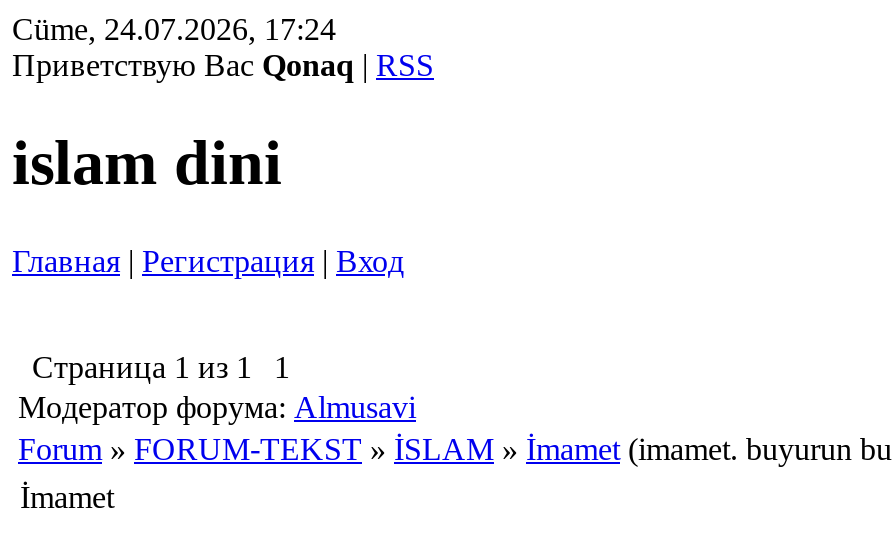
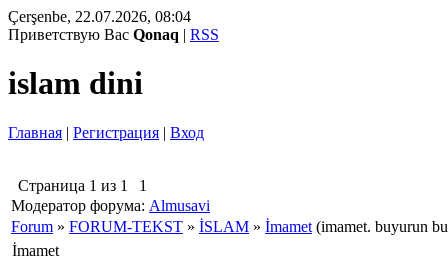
[12,12,336,46] Cüme, 24.07.2026, 17:24 -> [8,8,191,25] Çerşenbe, 22.07.2026, 08:04

